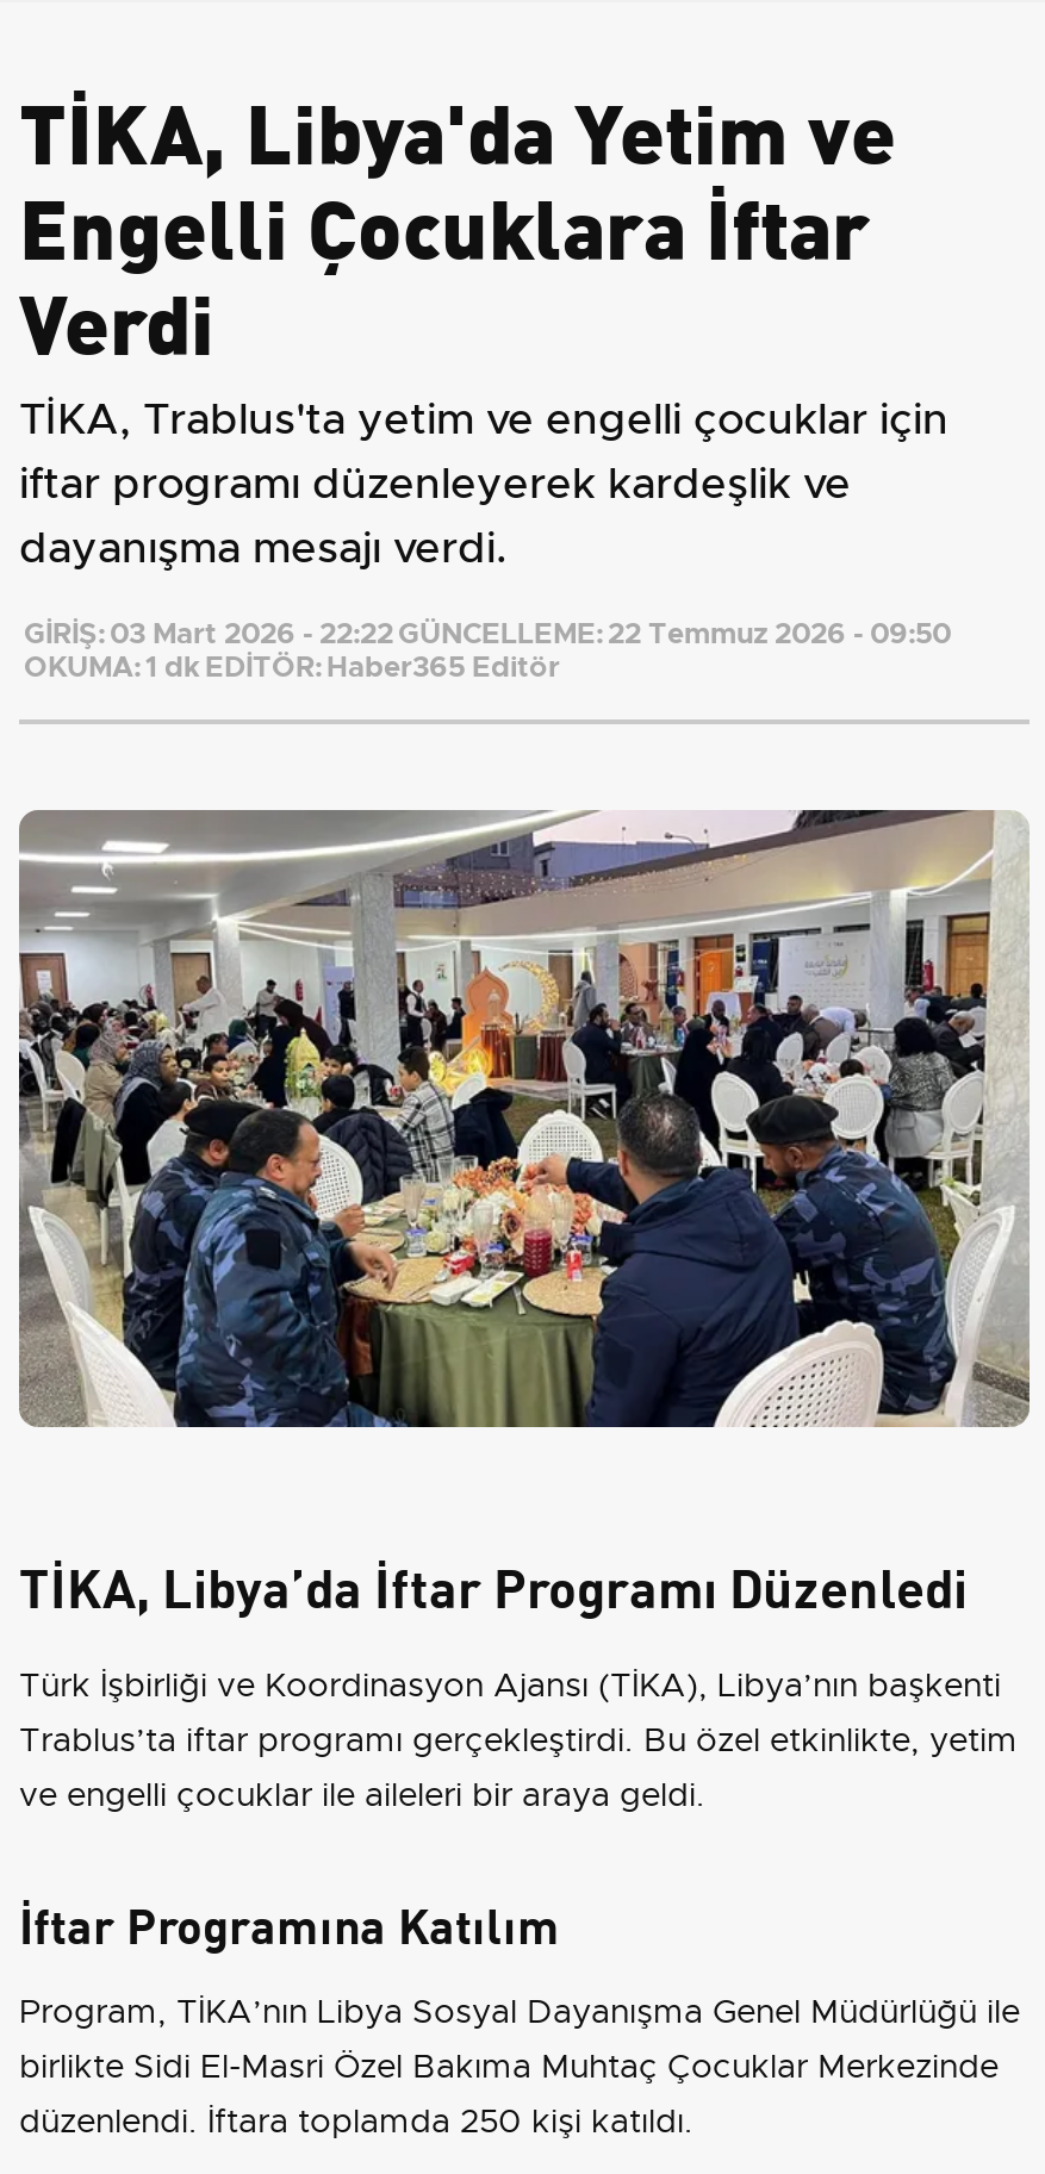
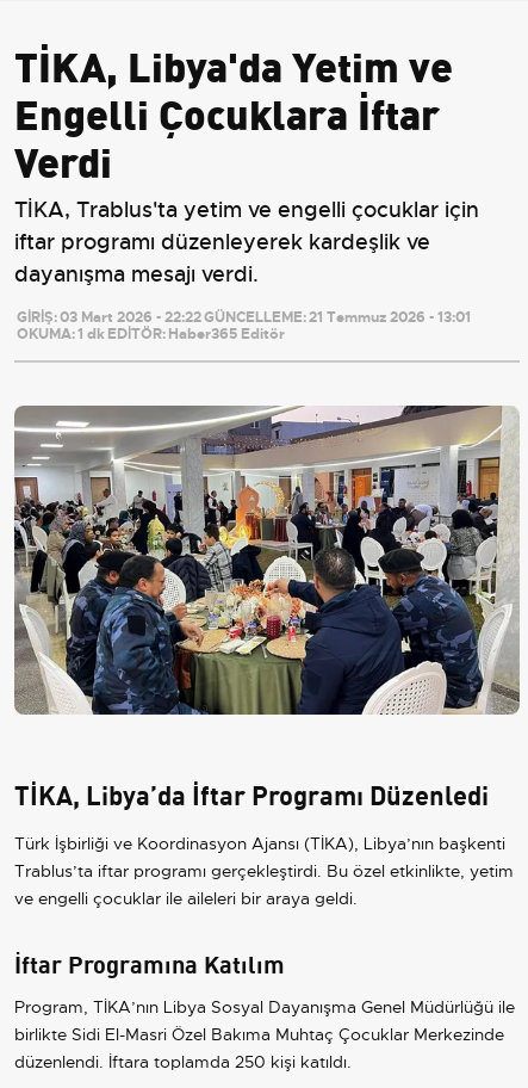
[24,615,951,653] GİRİŞ: 03 Mart 2026 - 22:22 GÜNCELLEME: 22 Temmuz 2026 - 09:50 -> [17,308,471,327] GİRİŞ: 03 Mart 2026 - 22:22 GÜNCELLEME: 21 Temmuz 2026 - 13:01

